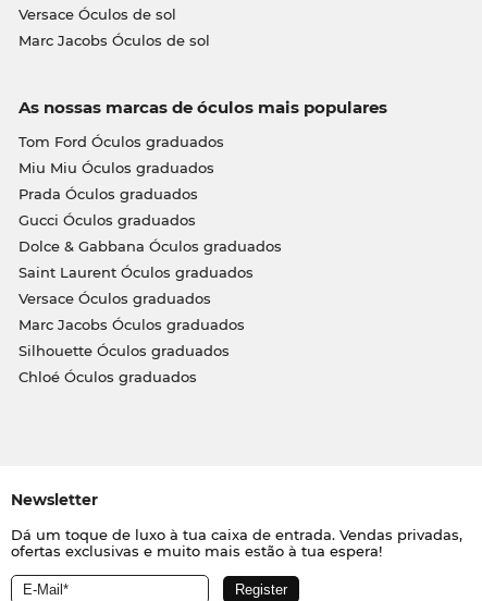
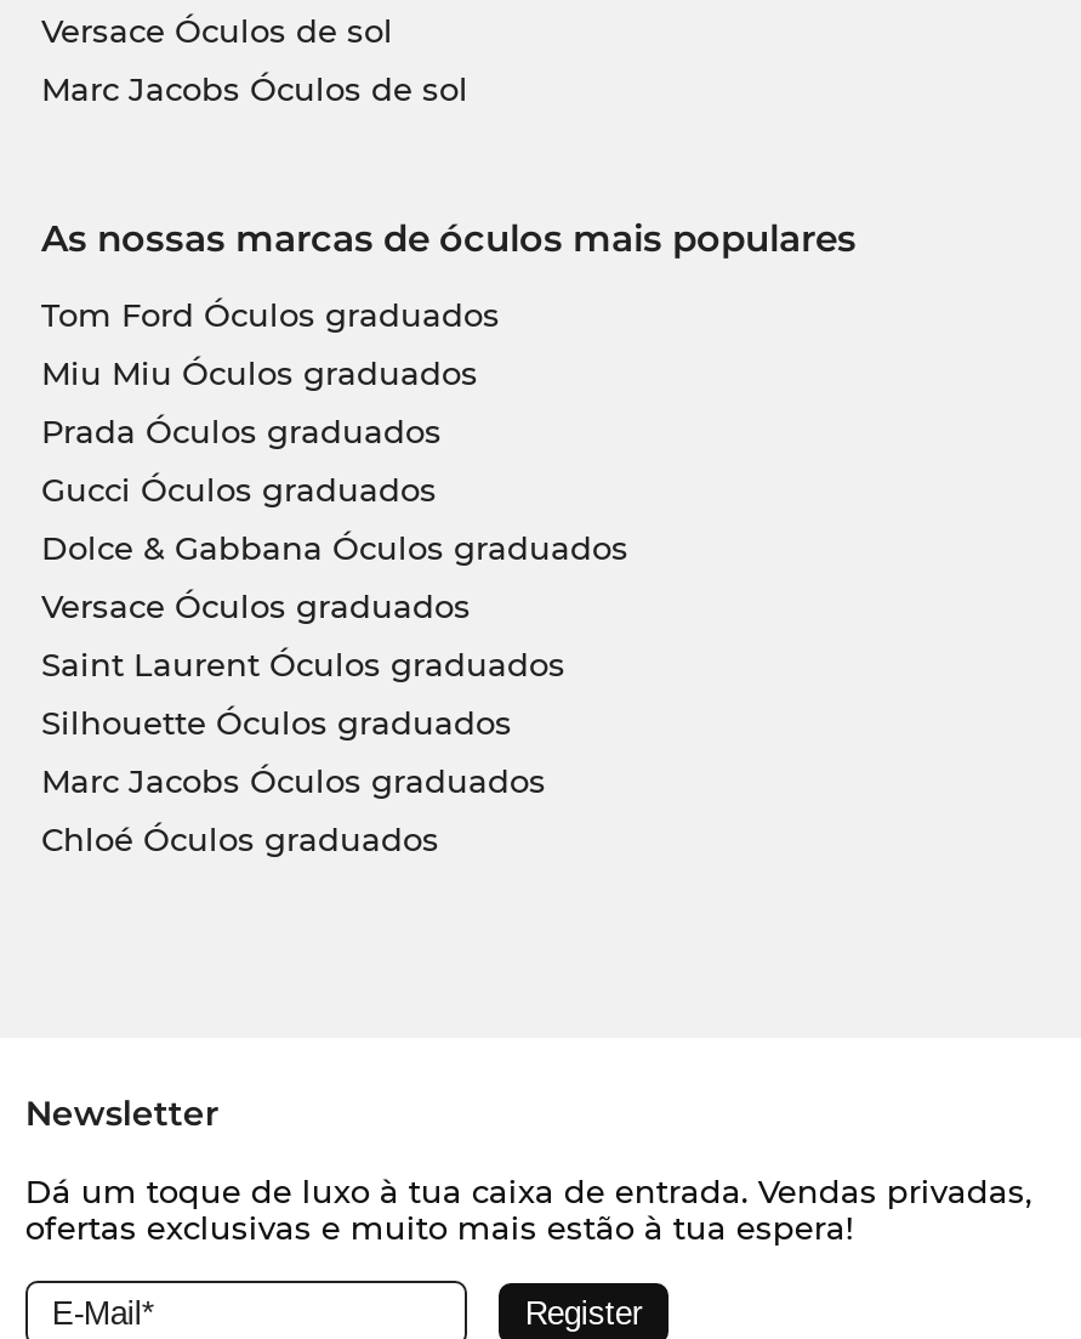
moved [18,264,253,281] -> [41,645,565,684]: Saint Laurent Óculos graduados
moved [18,290,211,307] -> [41,587,471,626]: Versace Óculos graduados
moved [18,316,244,333] -> [41,762,546,800]: Marc Jacobs Óculos graduados
moved [18,342,229,360] -> [41,703,512,742]: Silhouette Óculos graduados

